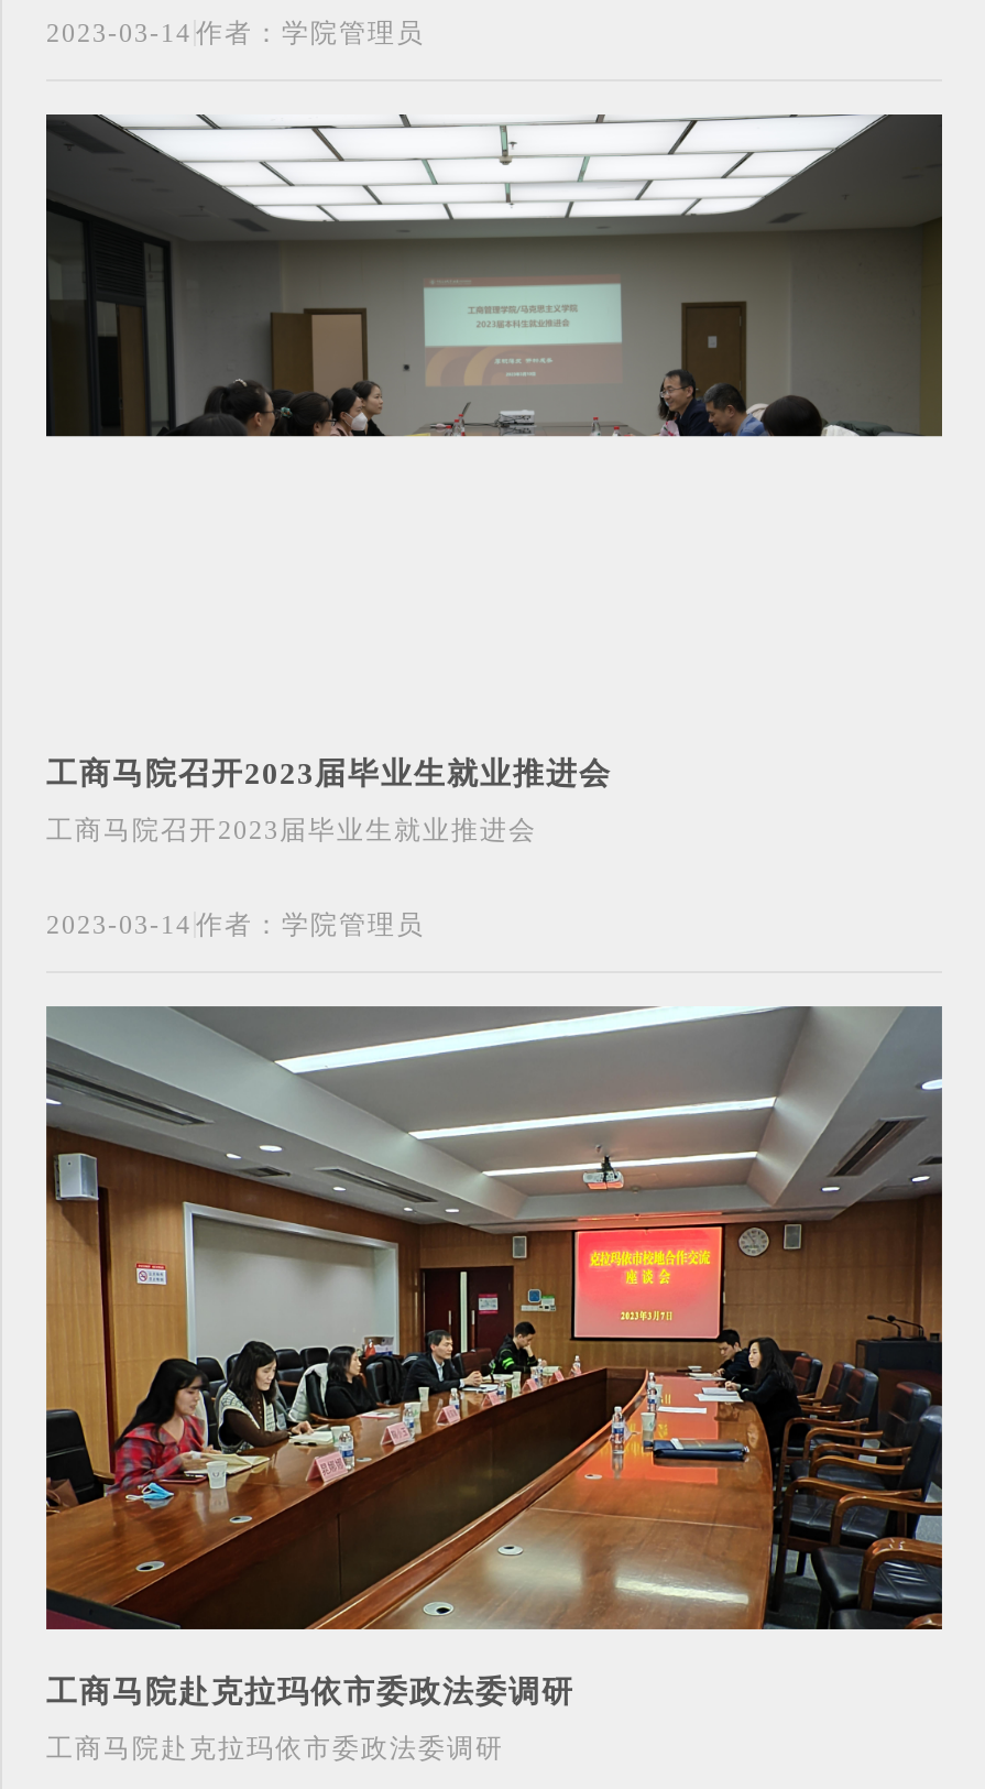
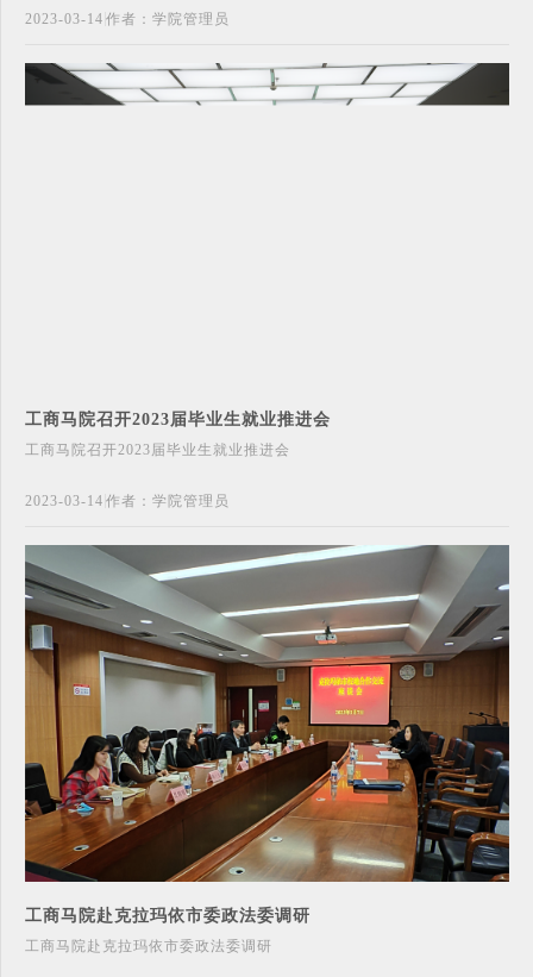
[44,192,944,438] [image] -> none

